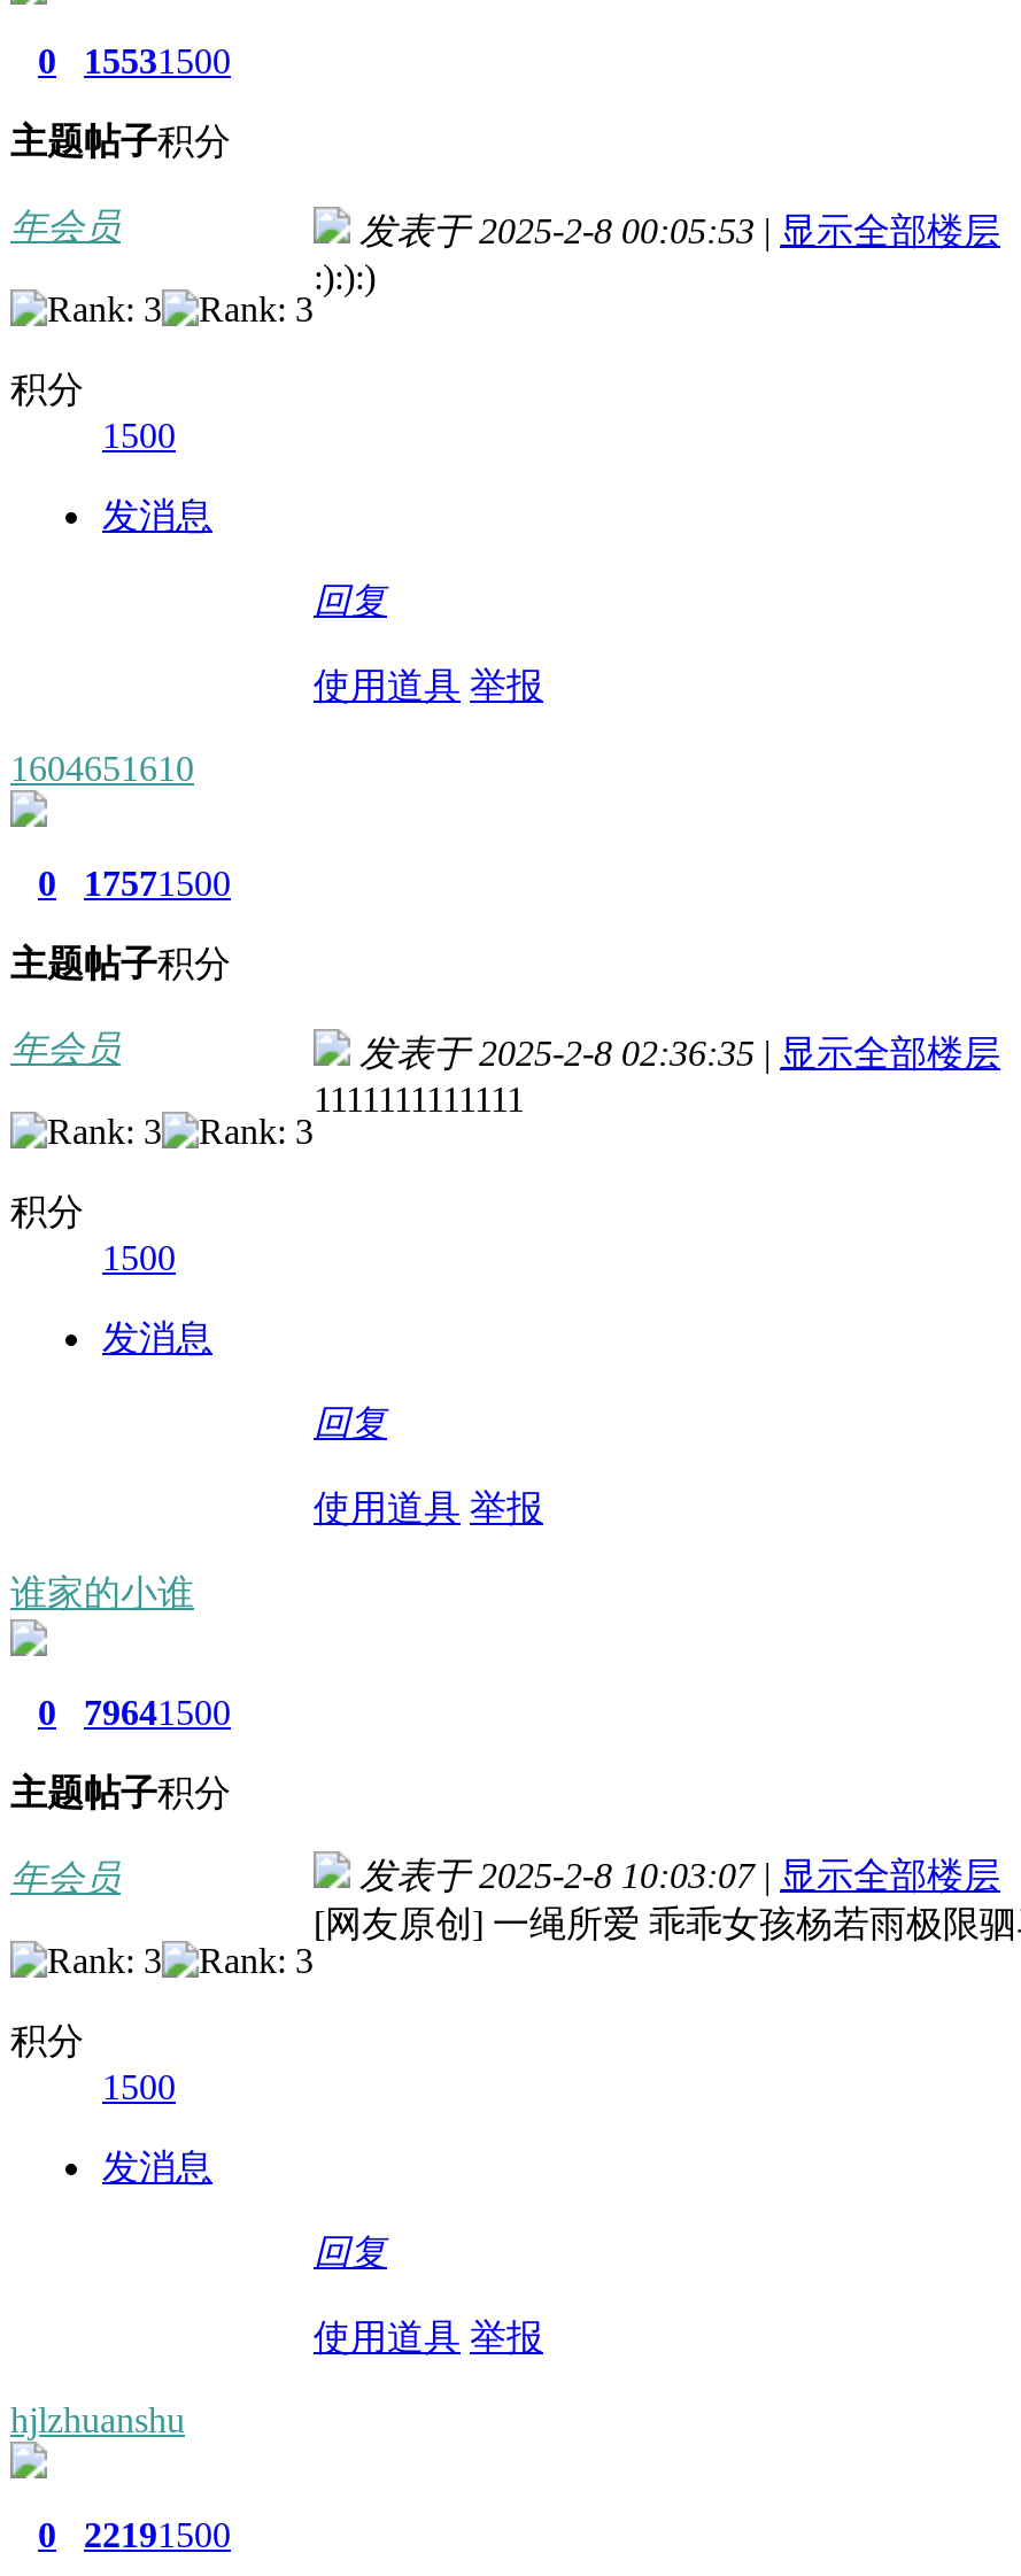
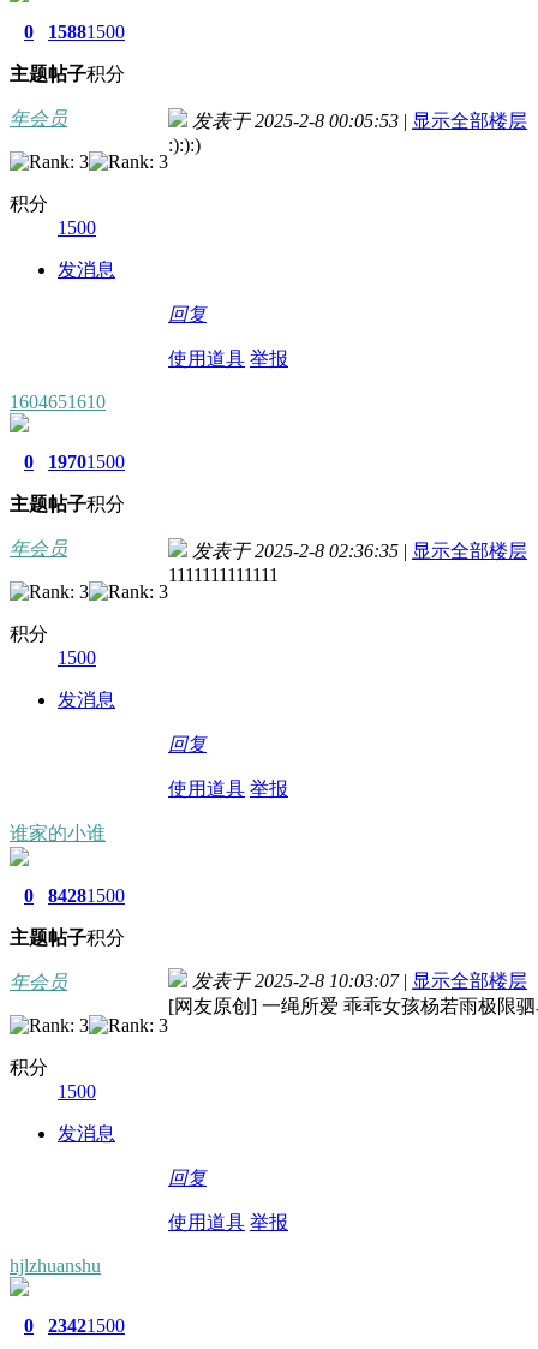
[38,41,231,80] 0 1553 1500 -> [24,21,125,42] 0 1588 1500
[38,863,231,902] 0 1757 1500 -> [24,451,125,472] 0 1970 1500
[38,1692,231,1731] 0 7964 1500 -> [24,885,125,905] 0 8428 1500
[38,2515,231,2554] 0 2219 1500 -> [24,1315,125,1336] 0 2342 1500

